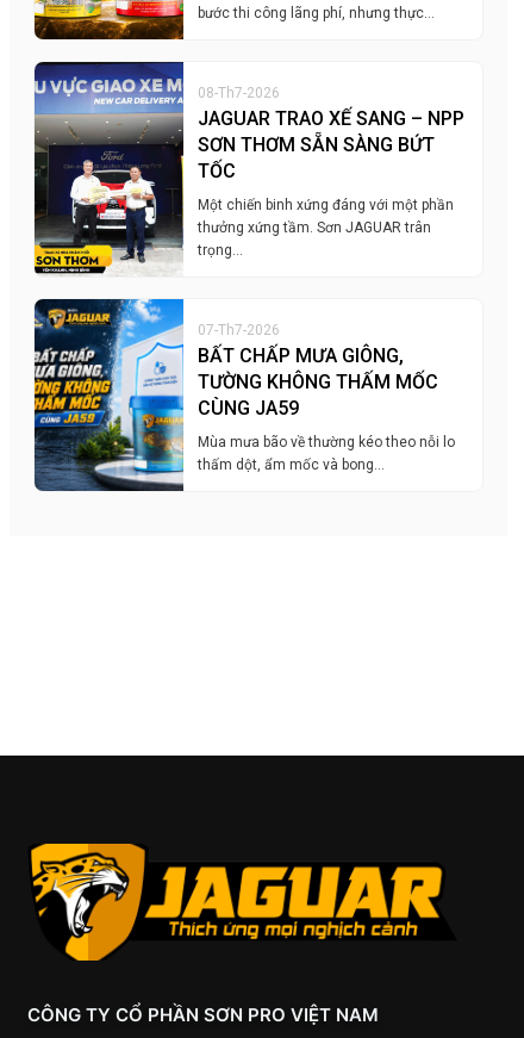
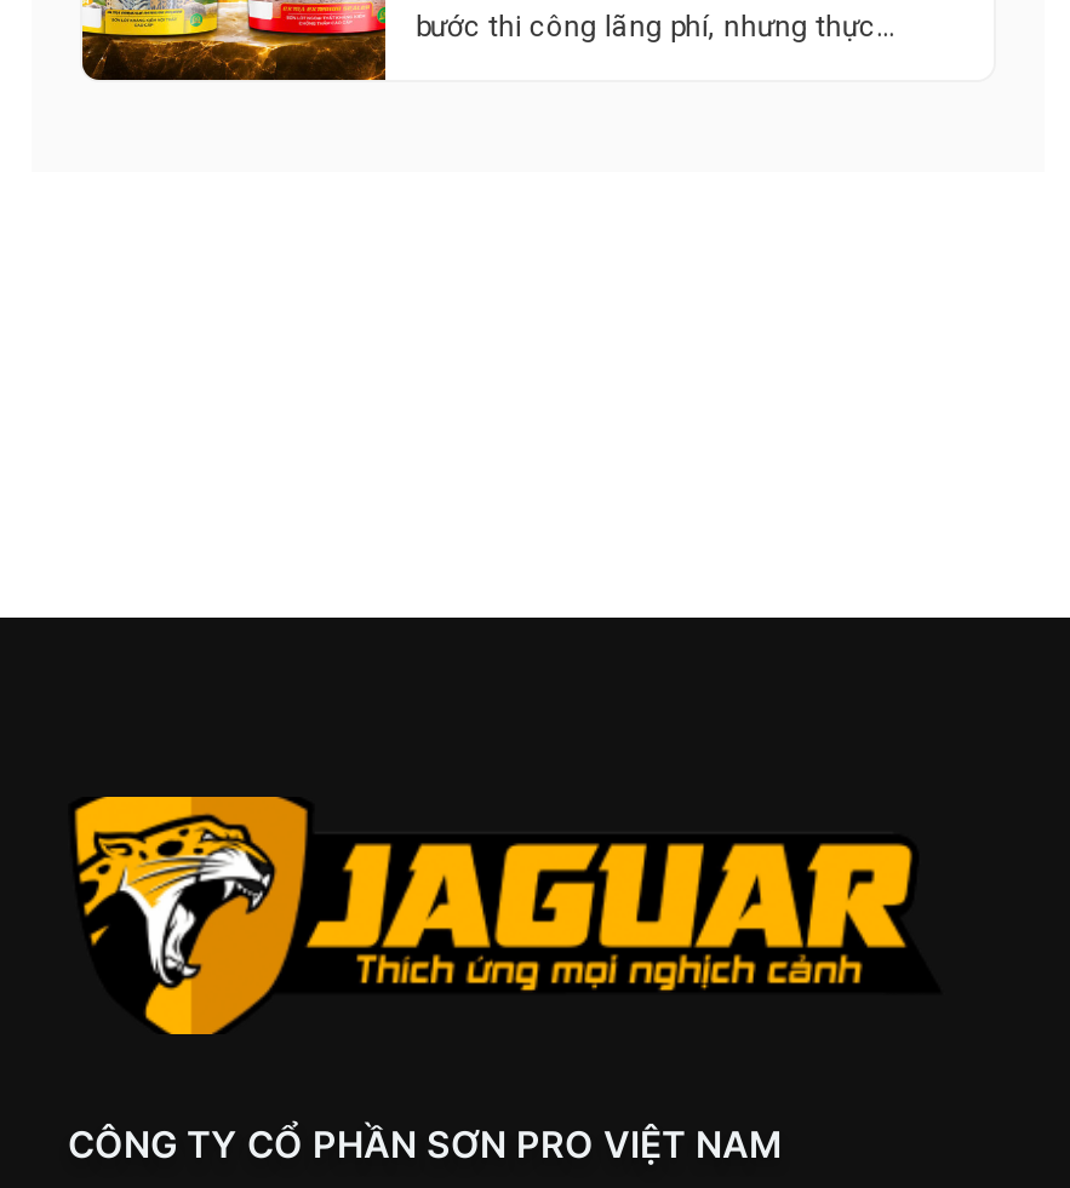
[33,61,465,276] [image] | 08-Th7-2026 | JAGUAR TRAO XẾ SANG – NPP | SƠN THƠM SẴN SÀNG BỨT | TỐC | Một chiến binh xứng đáng với một phần | thưởng xứng tầm. Sơn JAGUAR trân | trọng… -> none
[33,298,455,492] [image] | 07-Th7-2026 | BẤT CHẤP MƯA GIÔNG, | TƯỜNG KHÔNG THẤM MỐC | CÙNG JA59 | Mùa mưa bão về thường kéo theo nỗi lo | thấm dột, ẩm mốc và bong… -> none

